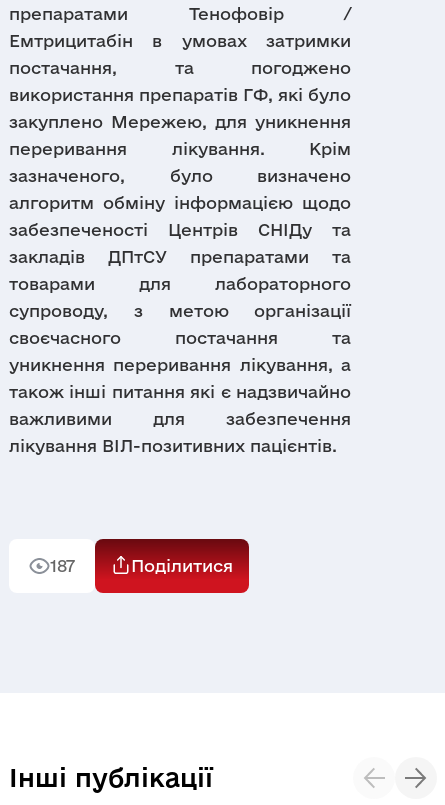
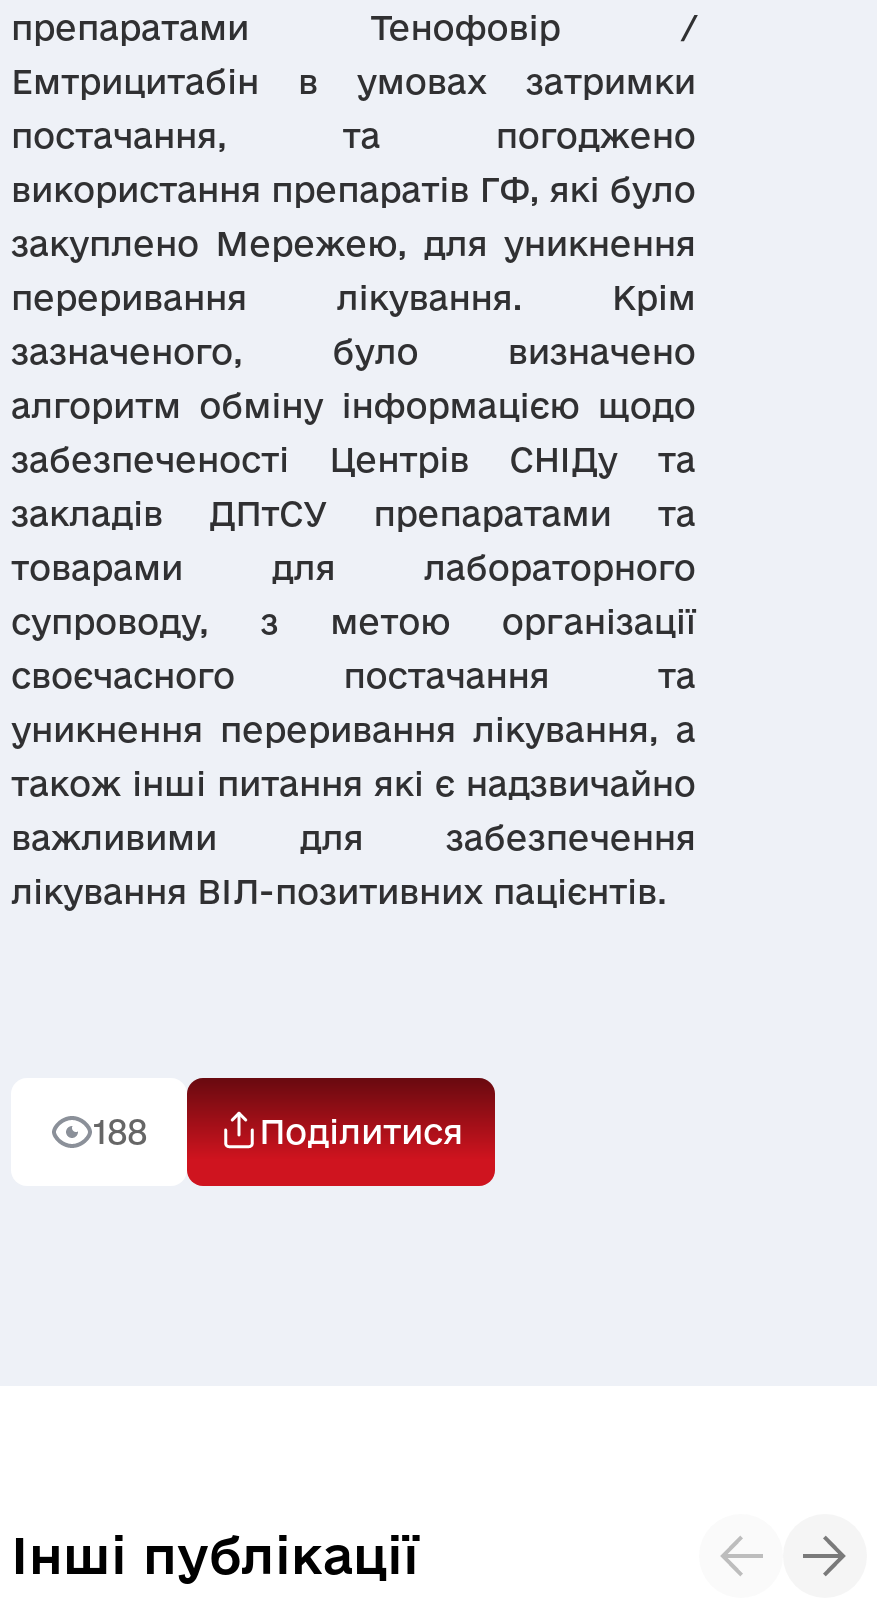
[50,556,75,575] 187 -> [93,1112,147,1150] 188

